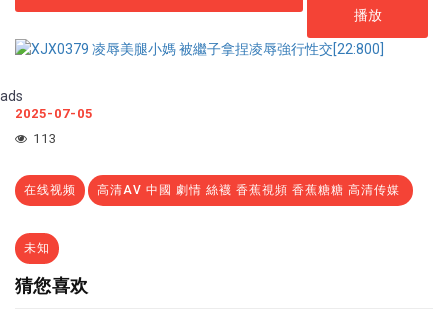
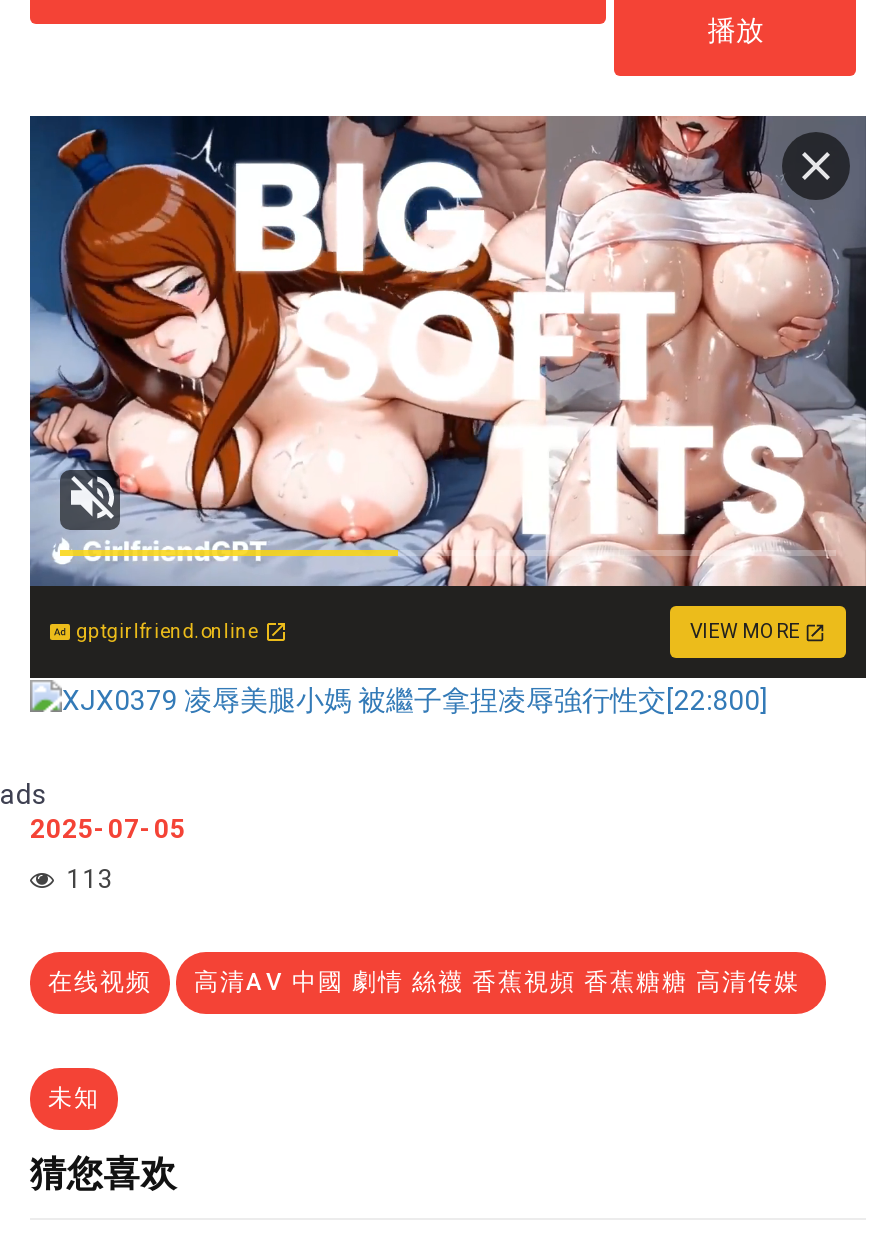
none -> [28,80,868,680] [image] | gptgirlfriend.online | VIEW MORE

